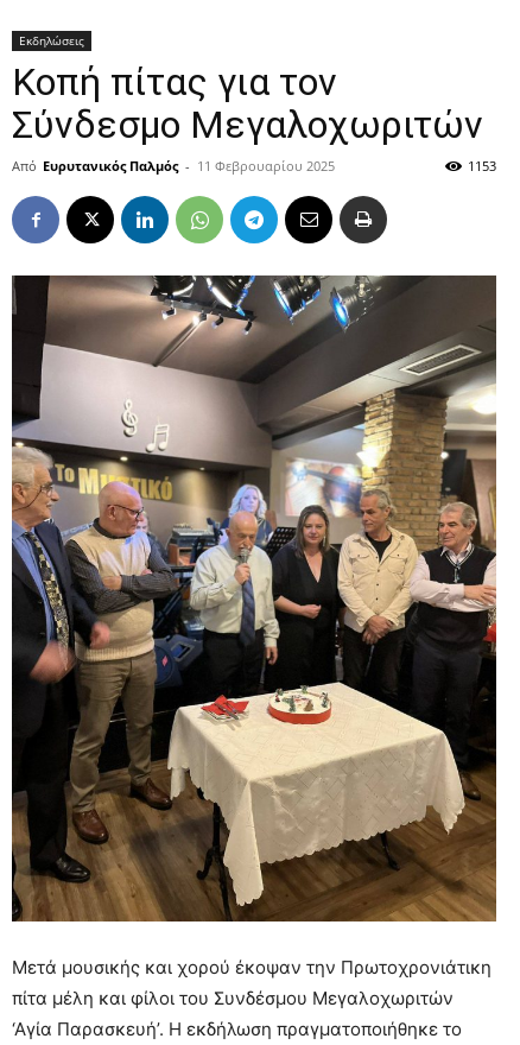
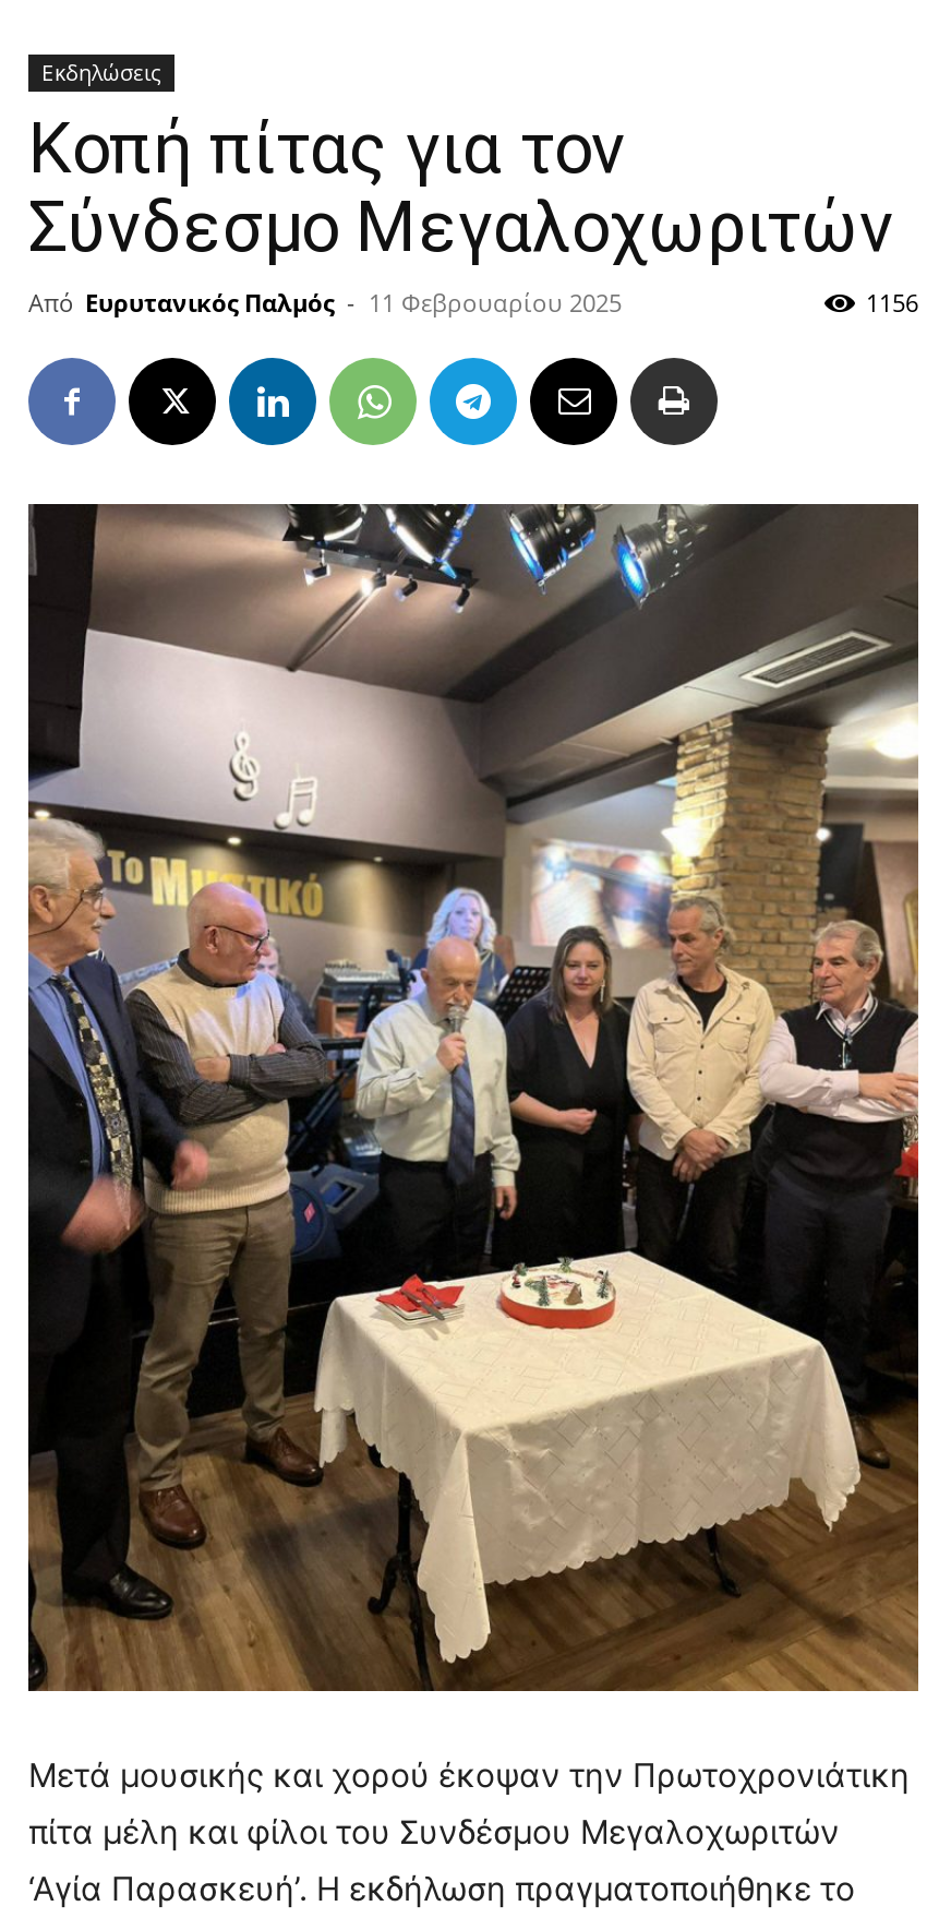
[468,157,496,175] 1153 -> [866,286,918,319] 1156

